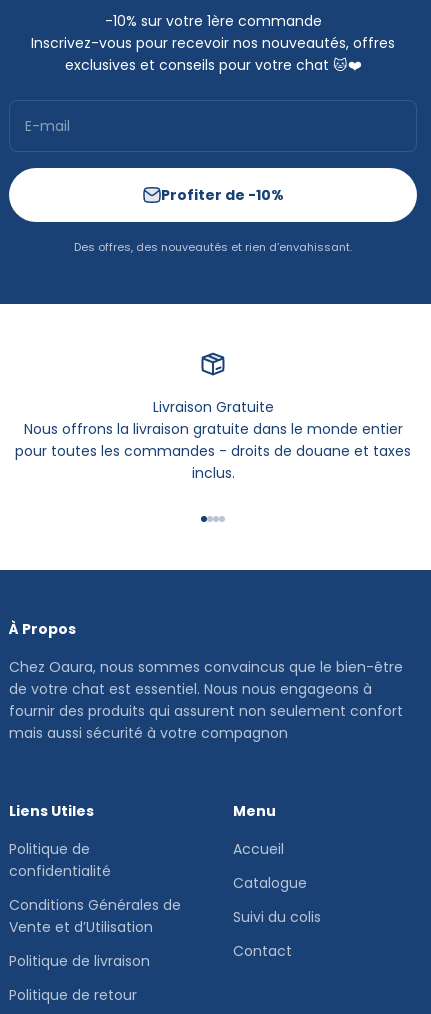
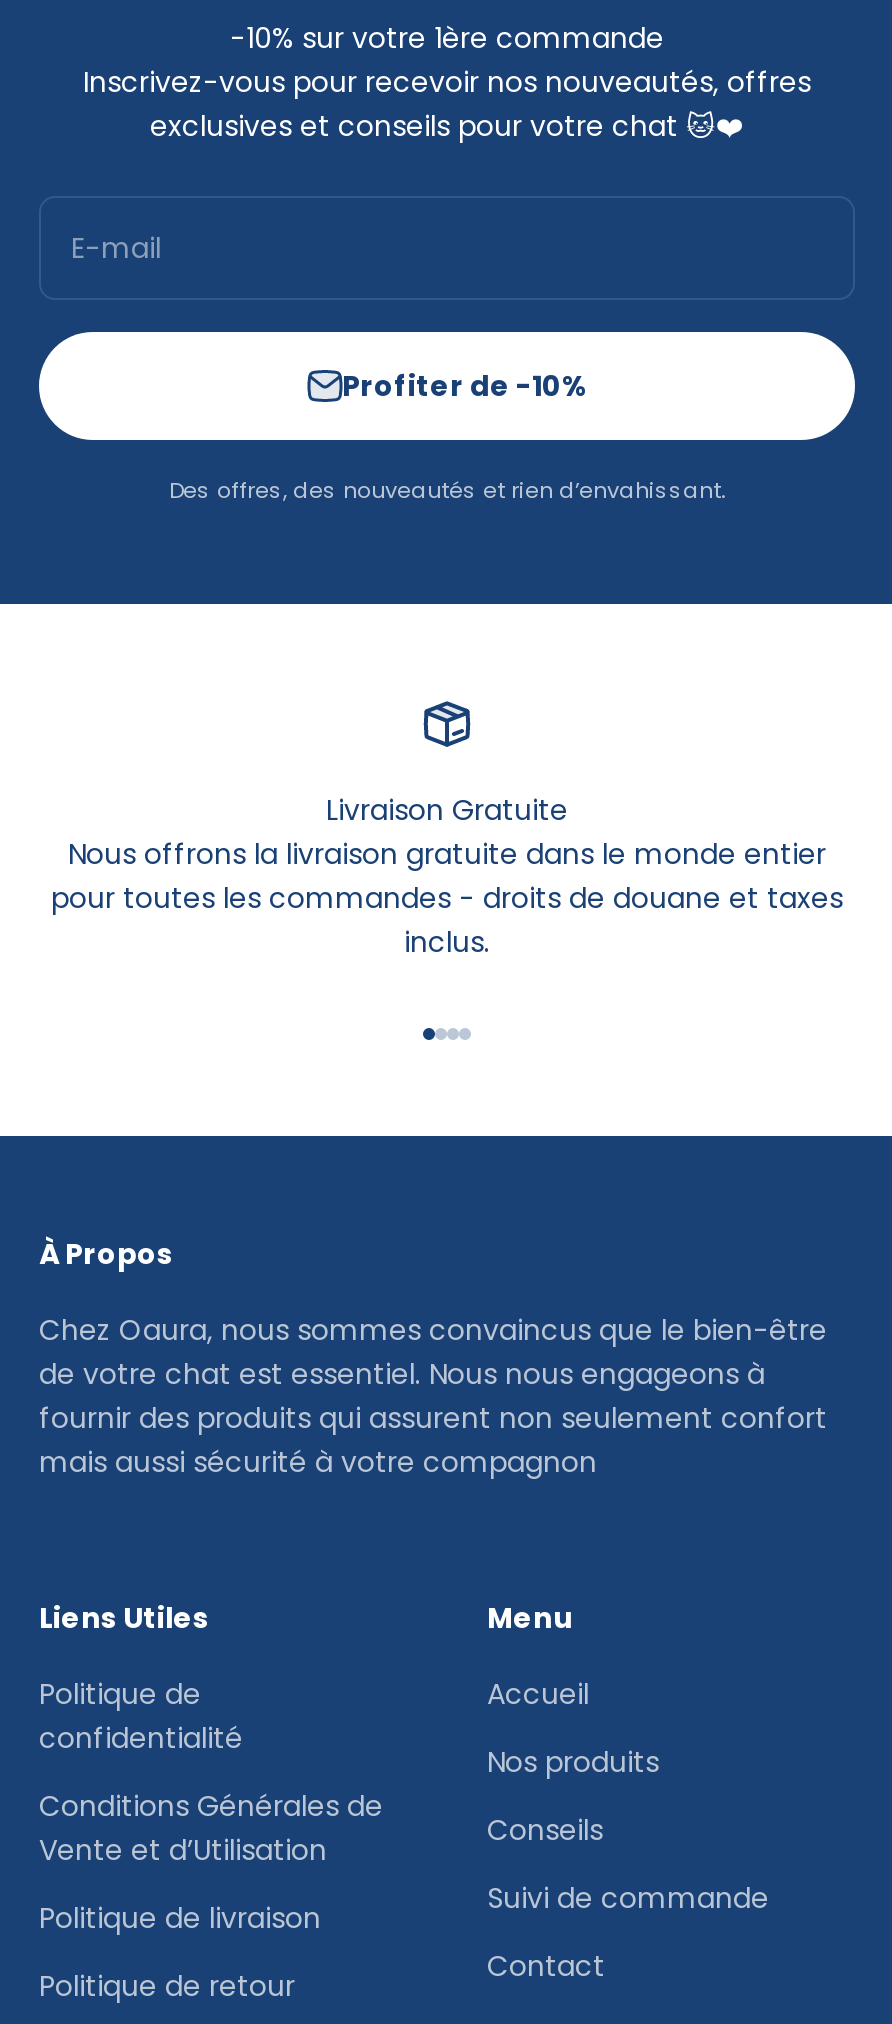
[233,873,321,927] Catalogue | Suivi du colis -> [487,1741,769,1917] Nos produits | Conseils | Suivi de commande
moved [233,941,292,961] -> [487,1945,605,1985]: Contact

